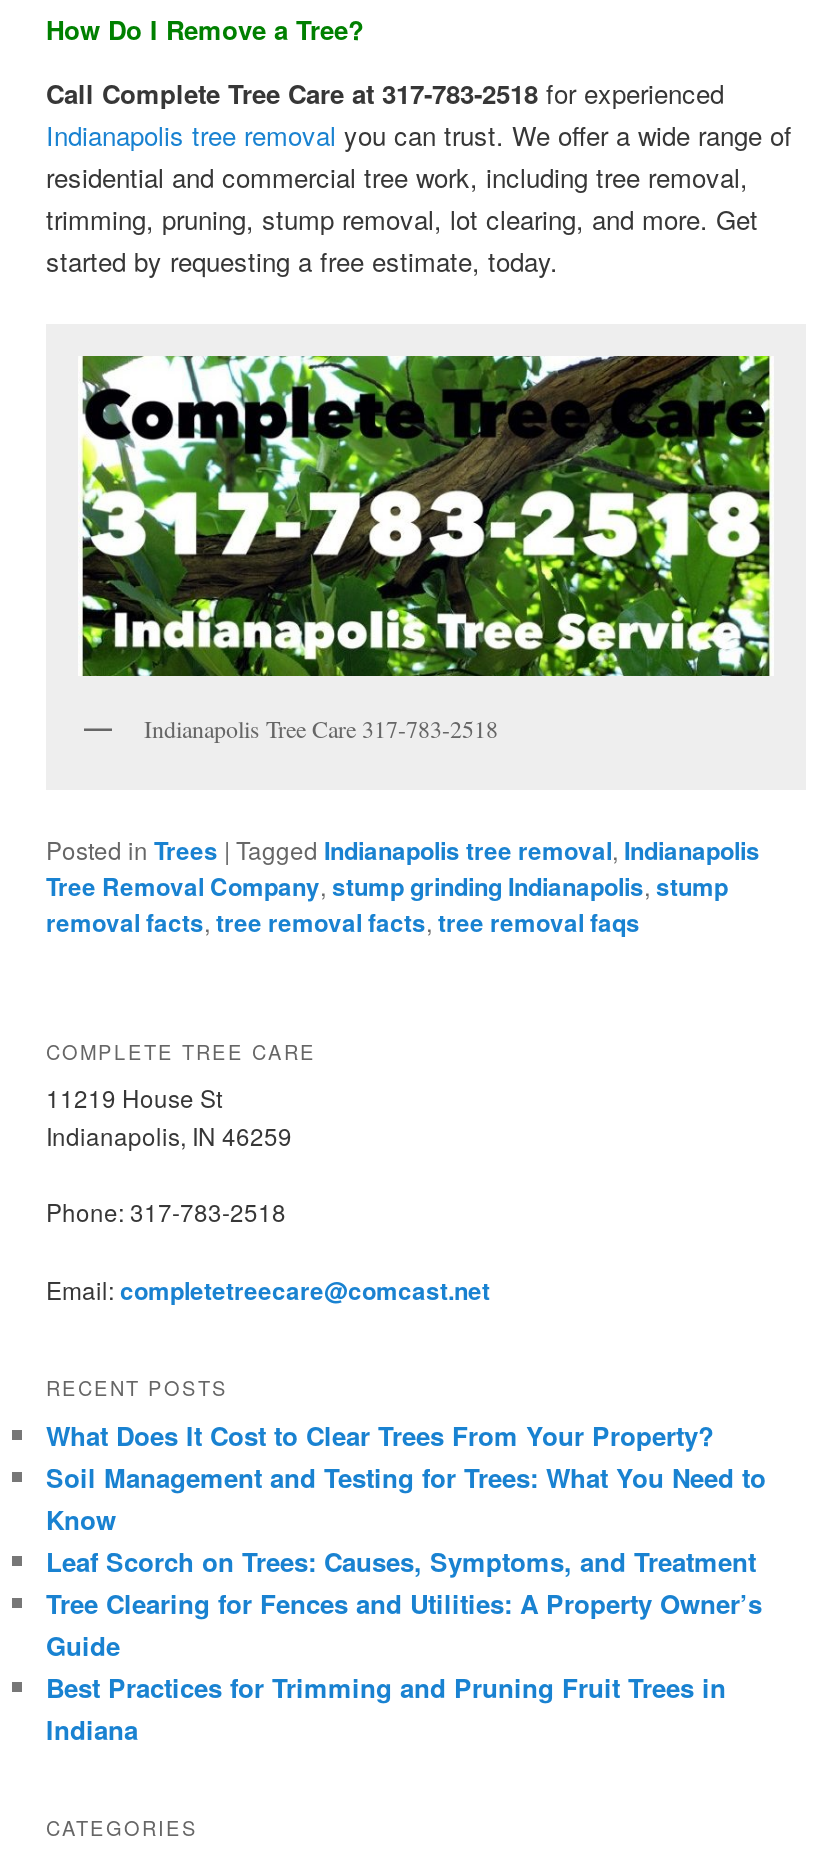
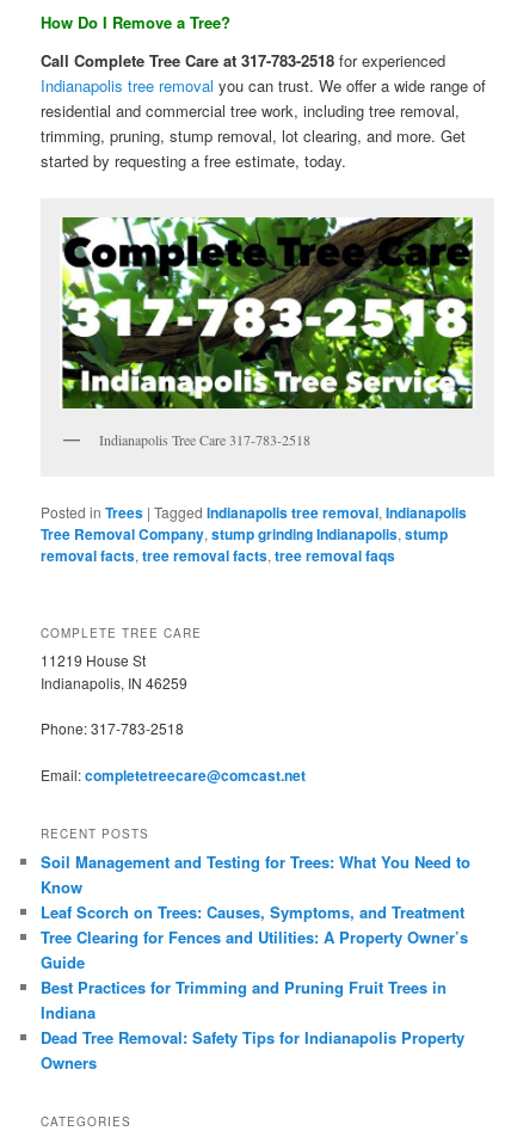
[46,1416,714,1454] What Does It Cost to Clear Trees From Your Property? -> none
moved [46,1458,766,1748] -> [41,850,470,1023]: Soil Management and Testing for Trees: What You Need to | Know | Leaf Scorch on Trees: Causes, Symptoms, and Treatment | Tree Clearing for Fences and Utilities: A Property Owner’s | Guide | Best Practices for Trimming and Pruning Fruit Trees in | Indiana
none -> [41,1026,464,1074] Dead Tree Removal: Safety Tips for Indianapolis Property | Owners

